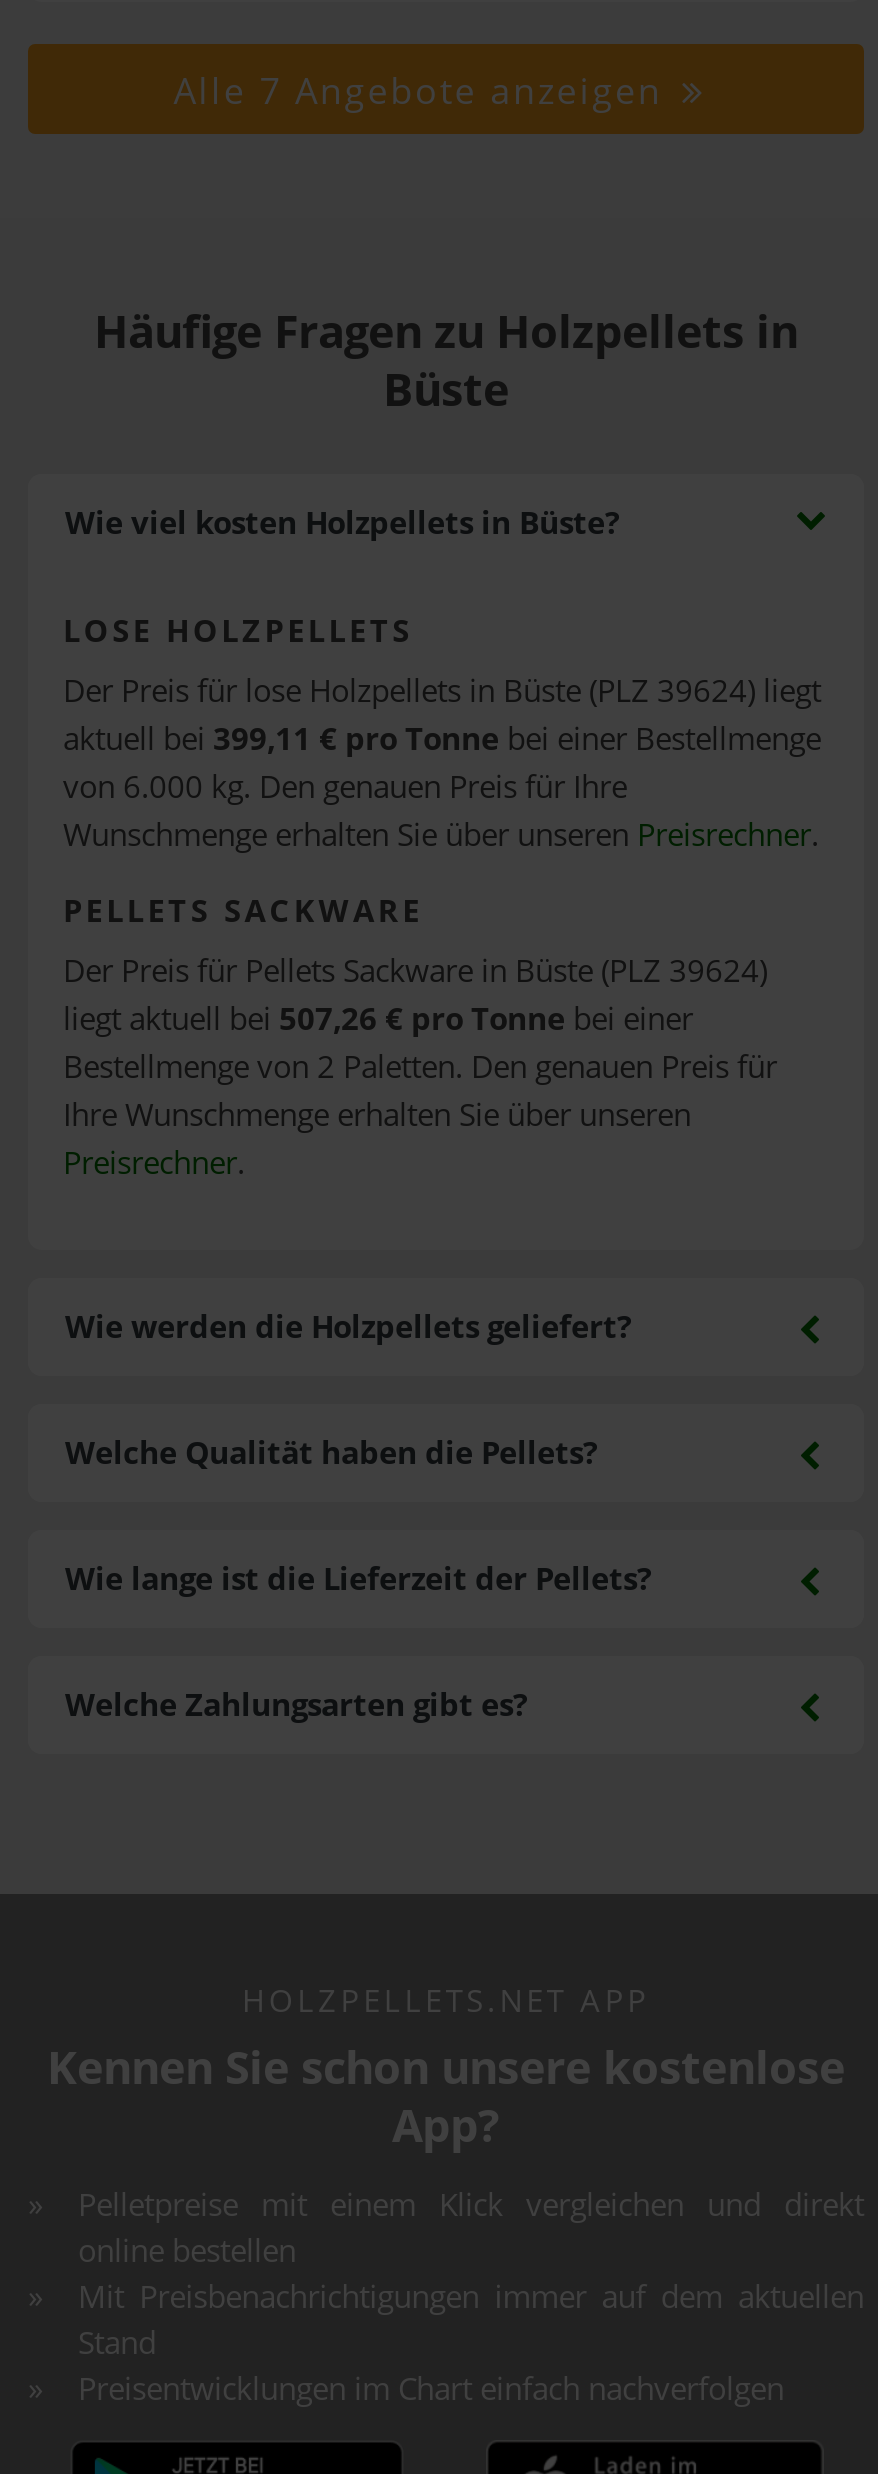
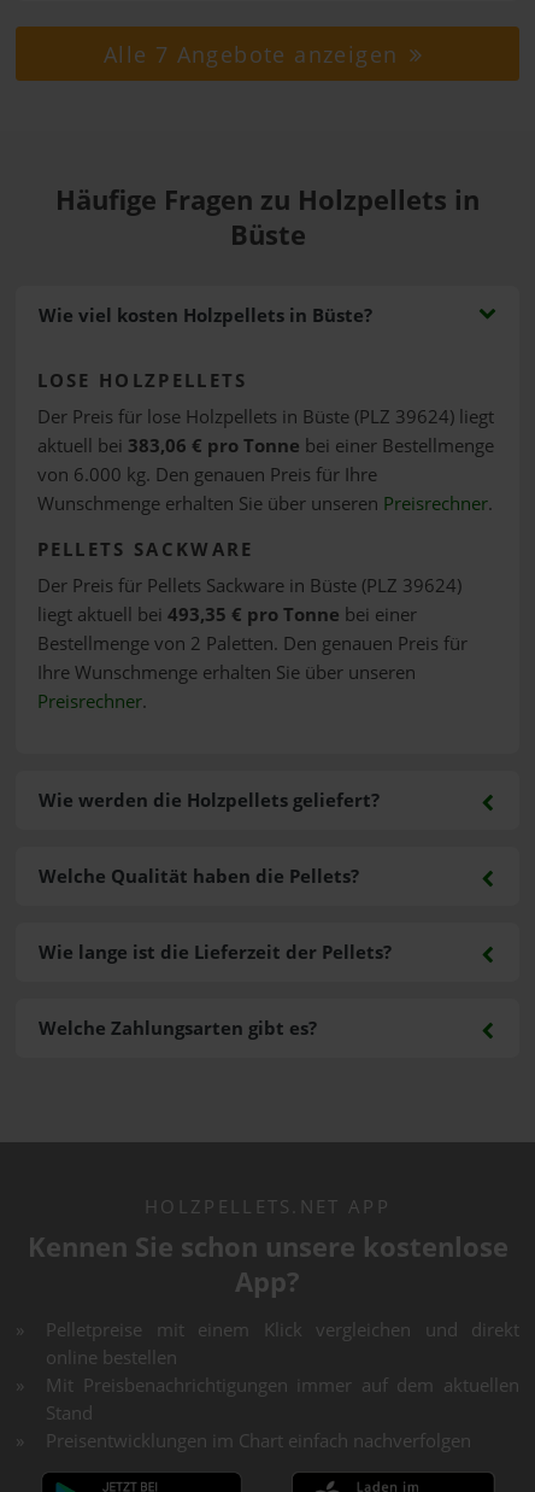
[63,717,821,759] aktuell bei 399,11 € pro Tonne bei einer Bestellmenge -> [37,432,493,458] aktuell bei 383,06 € pro Tonne bei einer Bestellmenge
[63,997,693,1039] liegt aktuell bei 507,26 € pro Tonne bei einer -> [37,601,416,627] liegt aktuell bei 493,35 € pro Tonne bei einer

